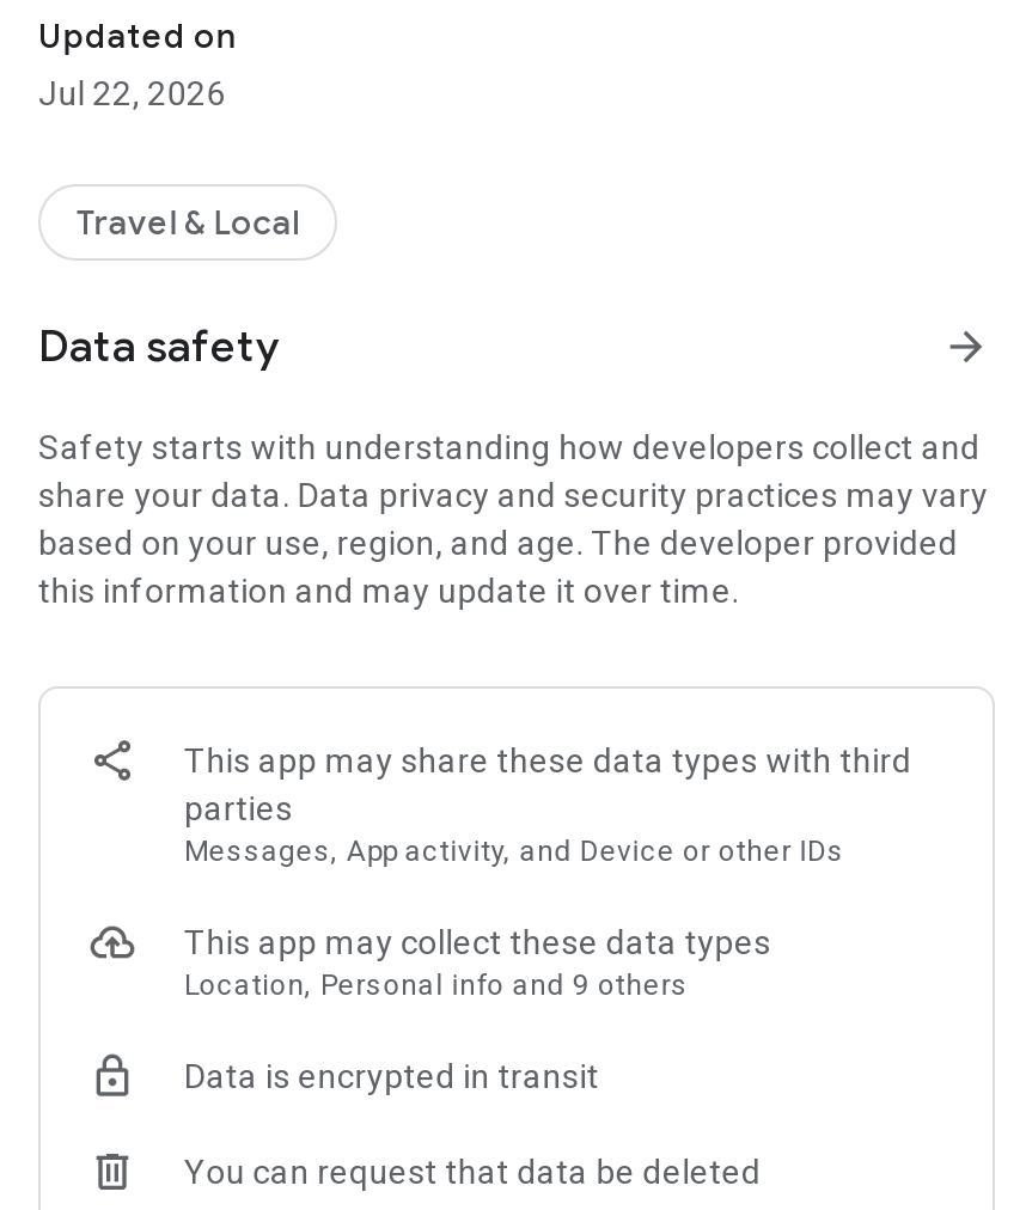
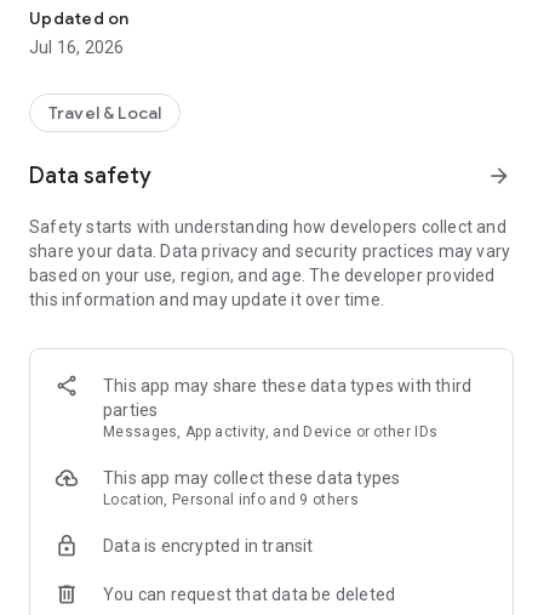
[38,74,226,112] Jul 22, 2026 -> [29,38,124,57] Jul 16, 2026

